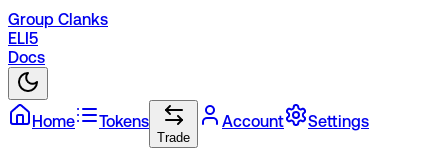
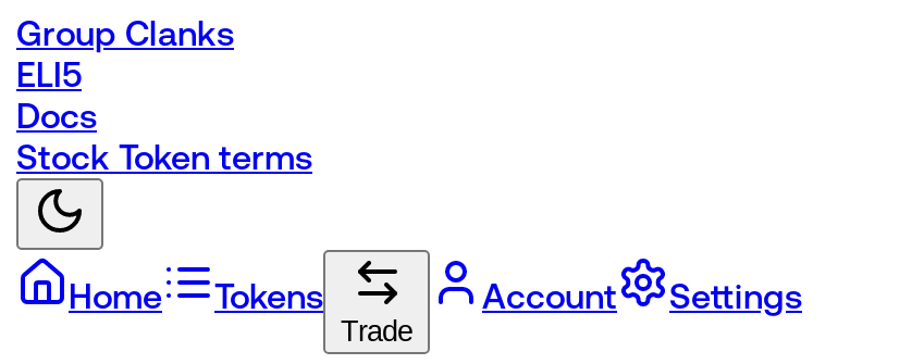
none -> [16,138,312,179] Stock Token terms

